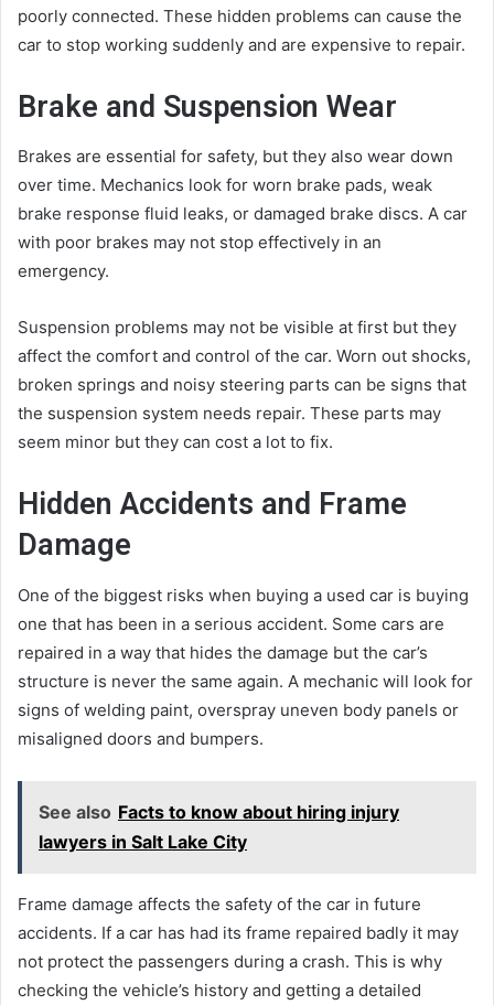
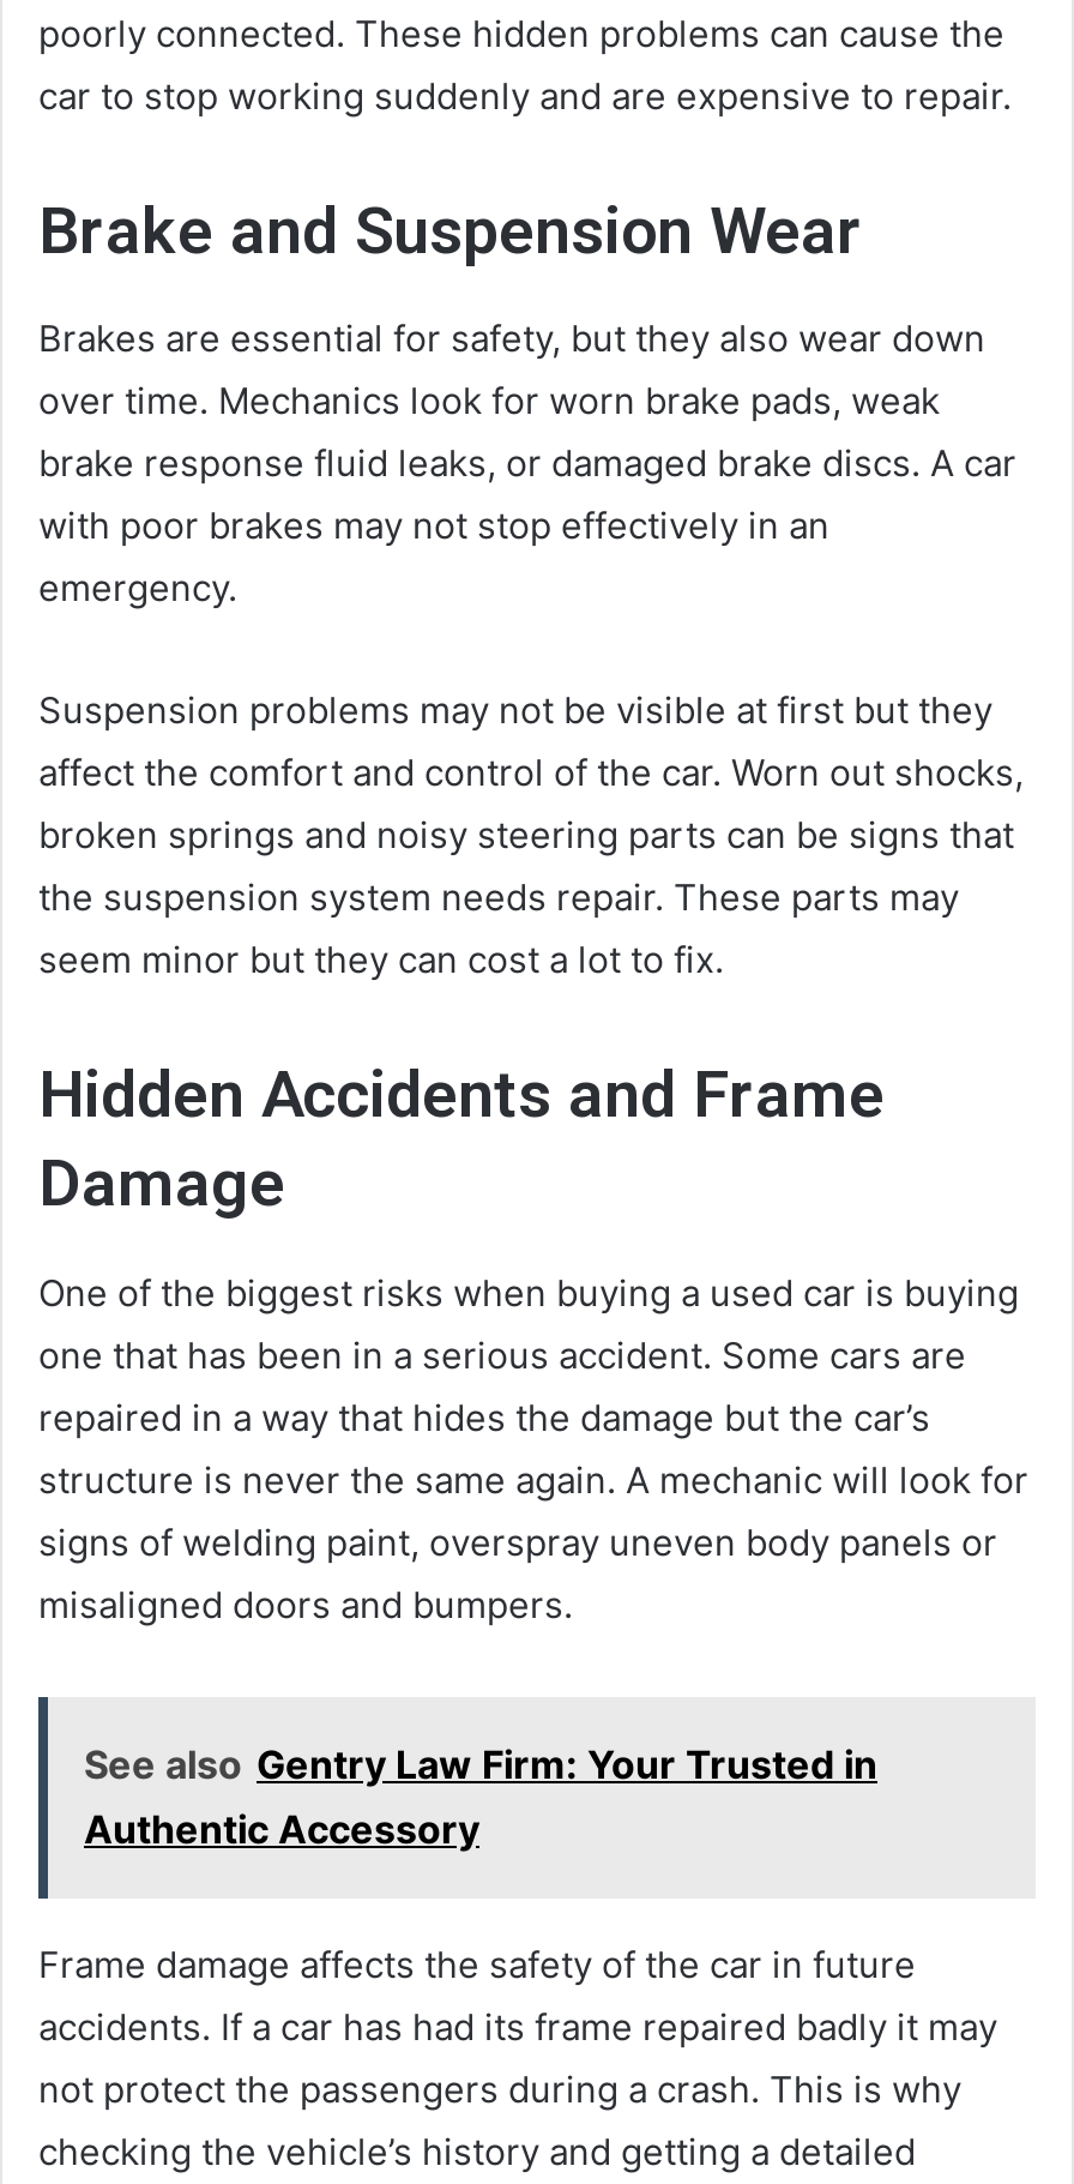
[39,801,399,852] See also Facts to know about hiring injury | lawyers in Salt Lake City -> [84,1740,877,1852] See also Gentry Law Firm: Your Trusted in | Authentic Accessory

